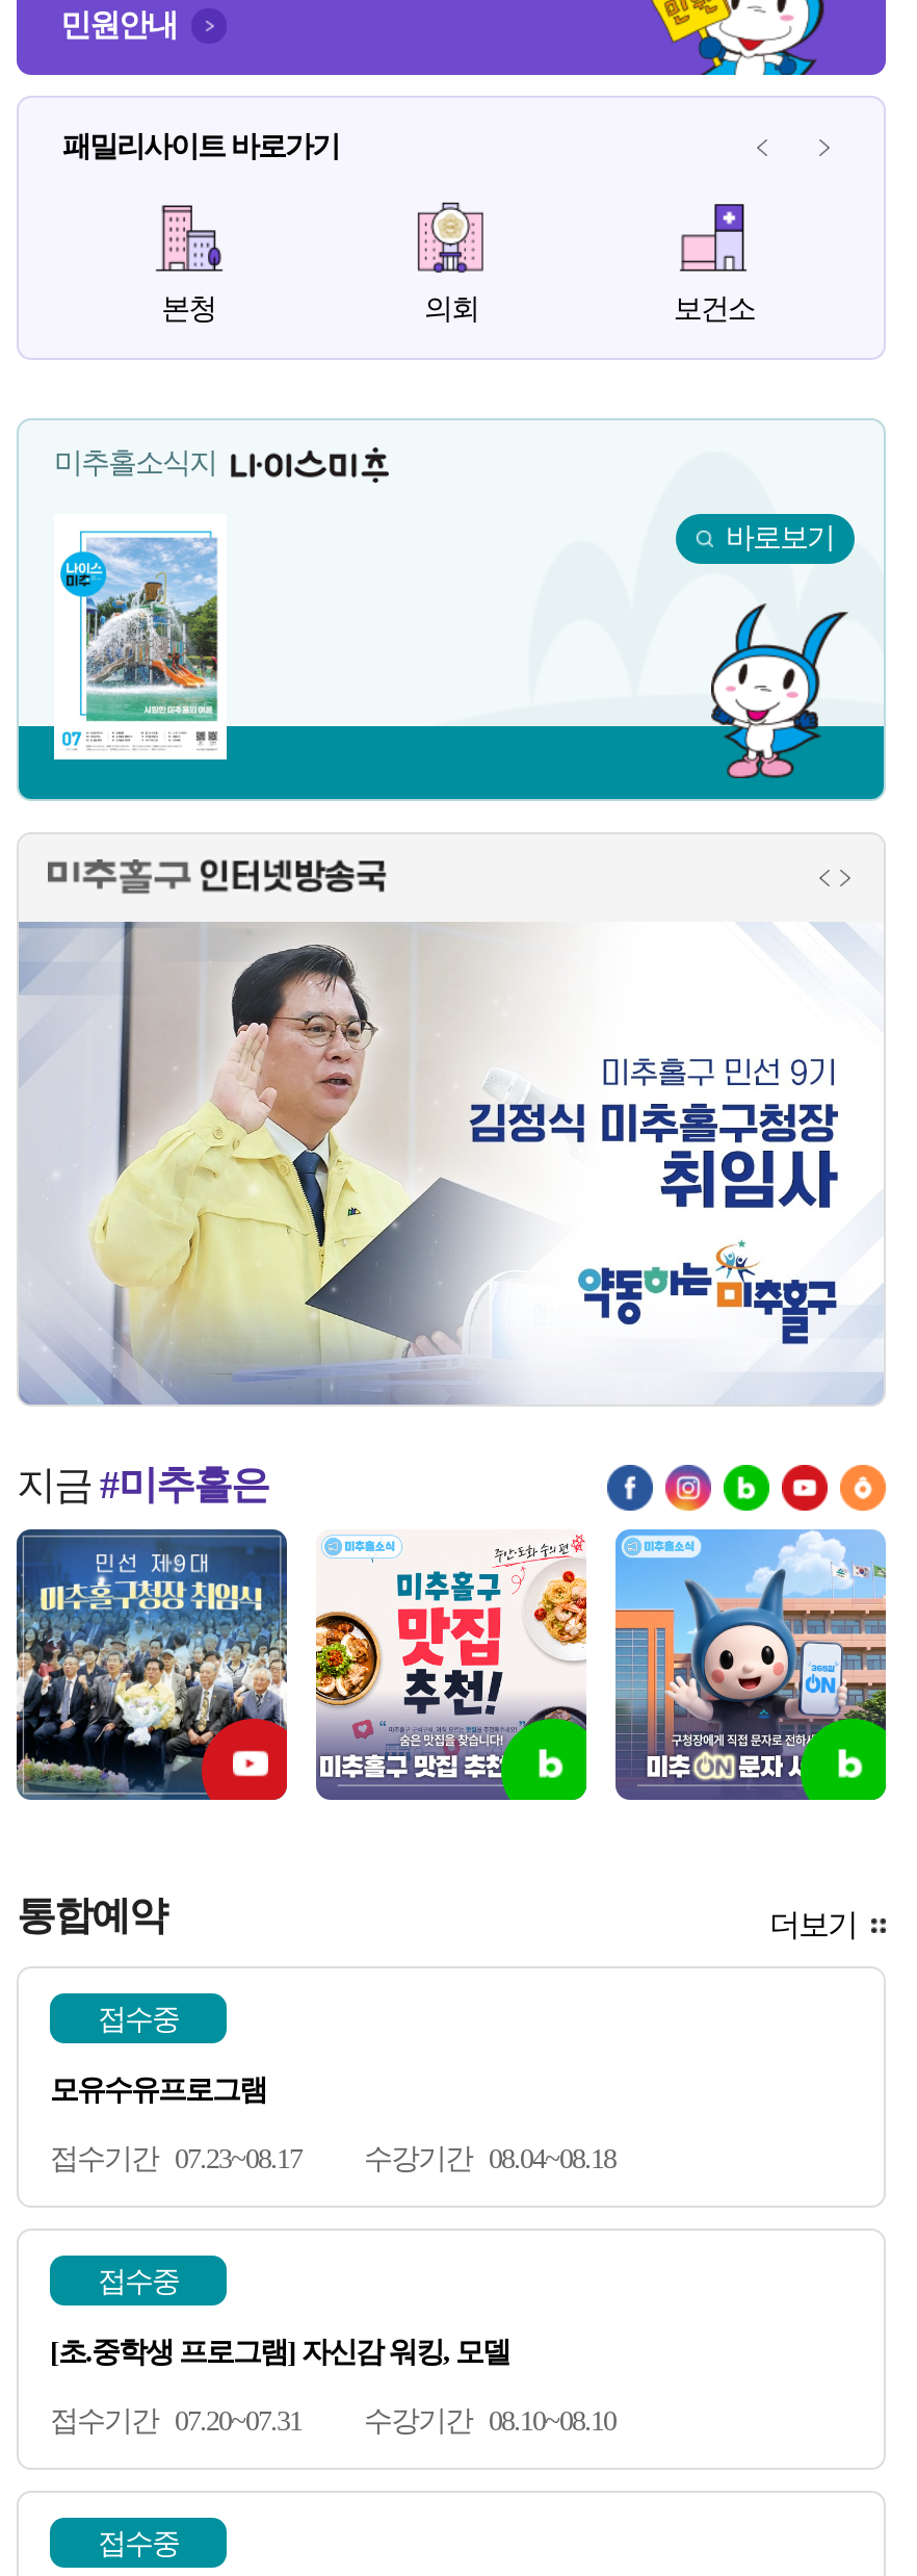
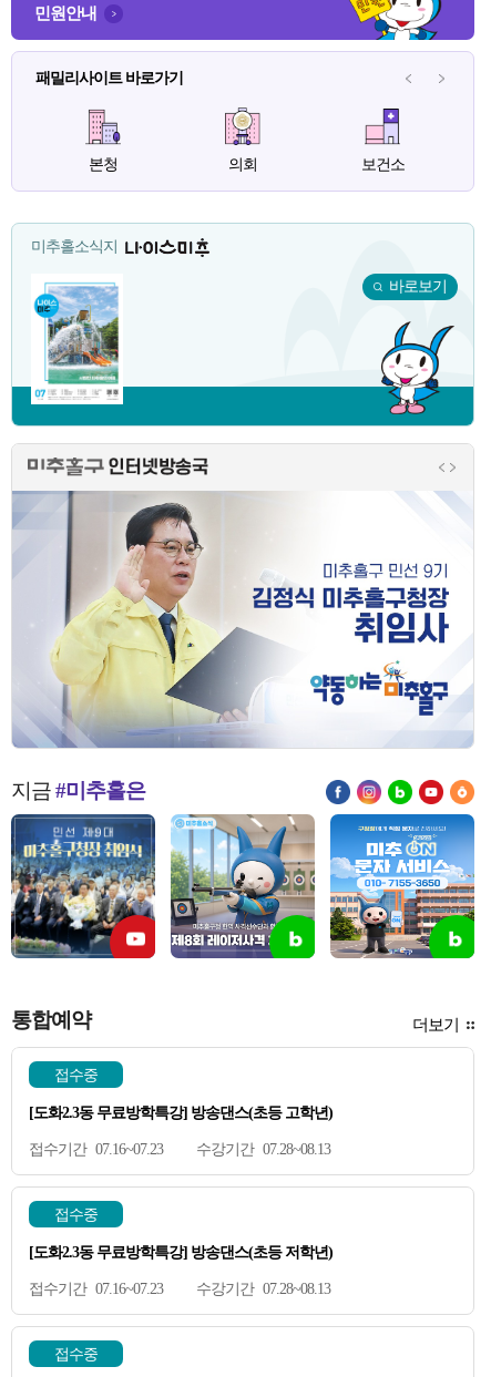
[314,1529,586,1779] [image] -> [170,813,316,947] [image]
[613,1529,888,1800] [image] -> [329,814,475,958] [image]
[50,2075,266,2106] 모유수유프로그램 -> [29,1105,333,1121] [도화2.3동 무료방학특강] 방송댄스(초등 고학년)
[168,2144,615,2175] 07.23~08.17 | 08.04~08.18 -> [92,1141,330,1158] 07.16~07.23 | 07.28~08.13
[50,2337,509,2369] [초.중학생 프로그램] 자신감 워킹, 모델 -> [29,1244,333,1261] [도화2.3동 무료방학특강] 방송댄스(초등 저학년)
[168,2406,615,2437] 07.20~07.31 | 08.10~08.10 -> [92,1281,330,1298] 07.16~07.23 | 07.28~08.13

